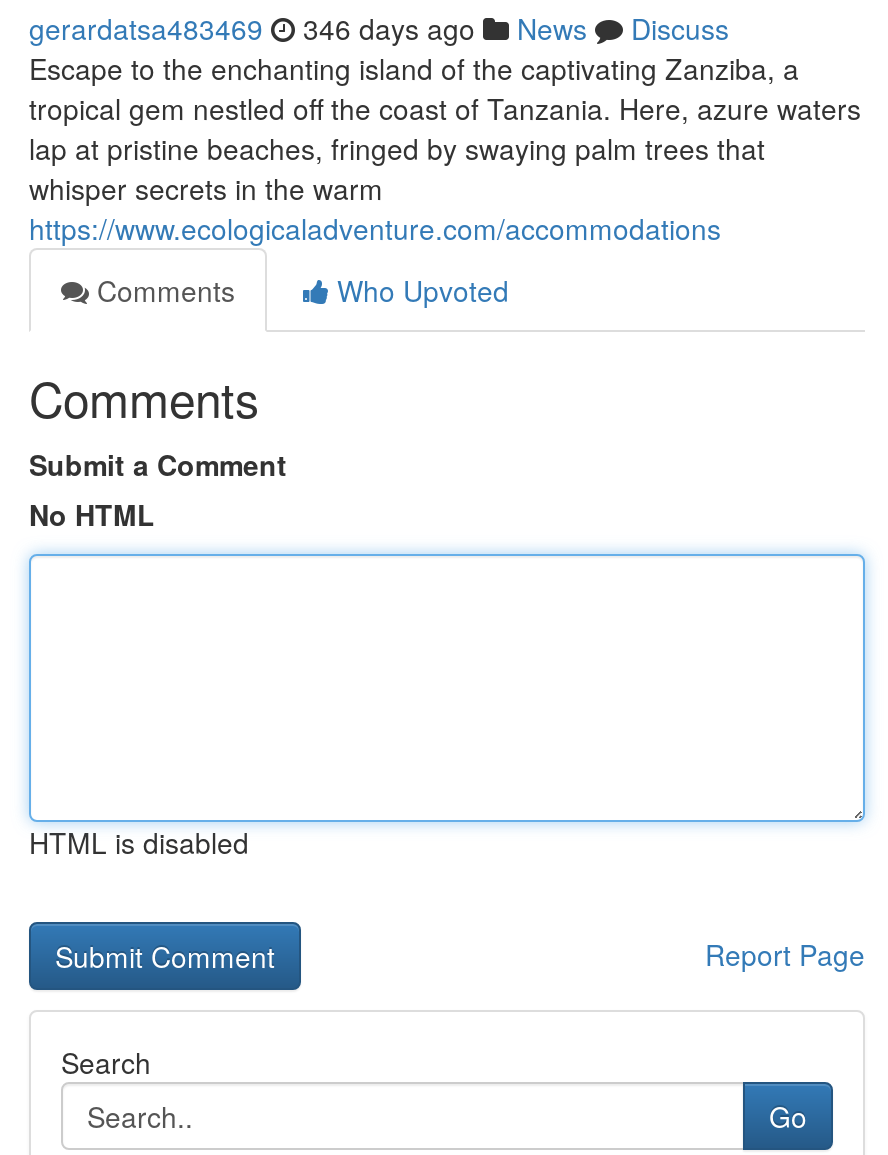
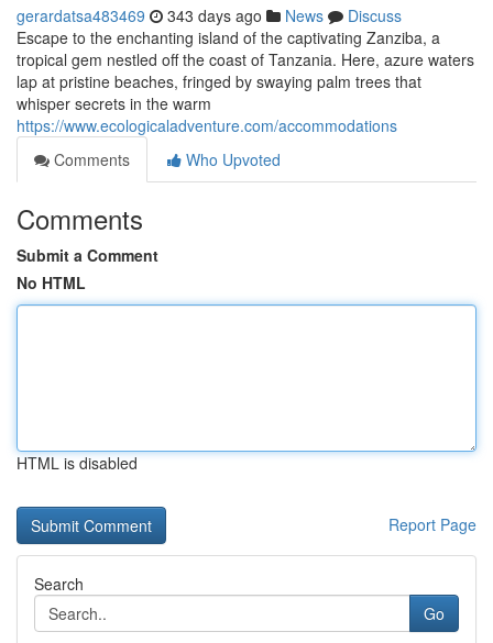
[29,8,729,48] gerardatsa483469 346 days ago News Discuss -> [17,4,402,26] gerardatsa483469 343 days ago News Discuss

